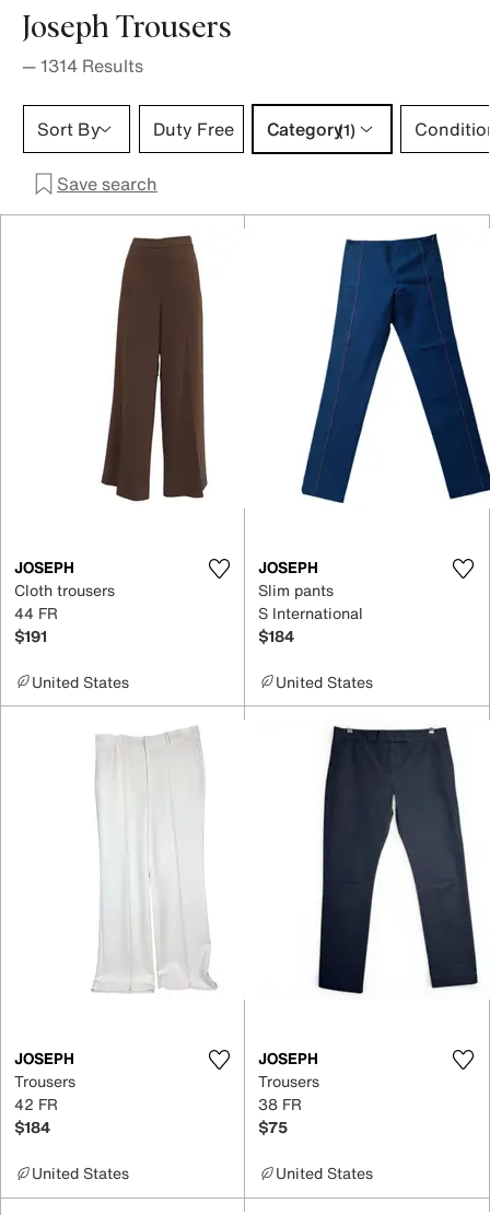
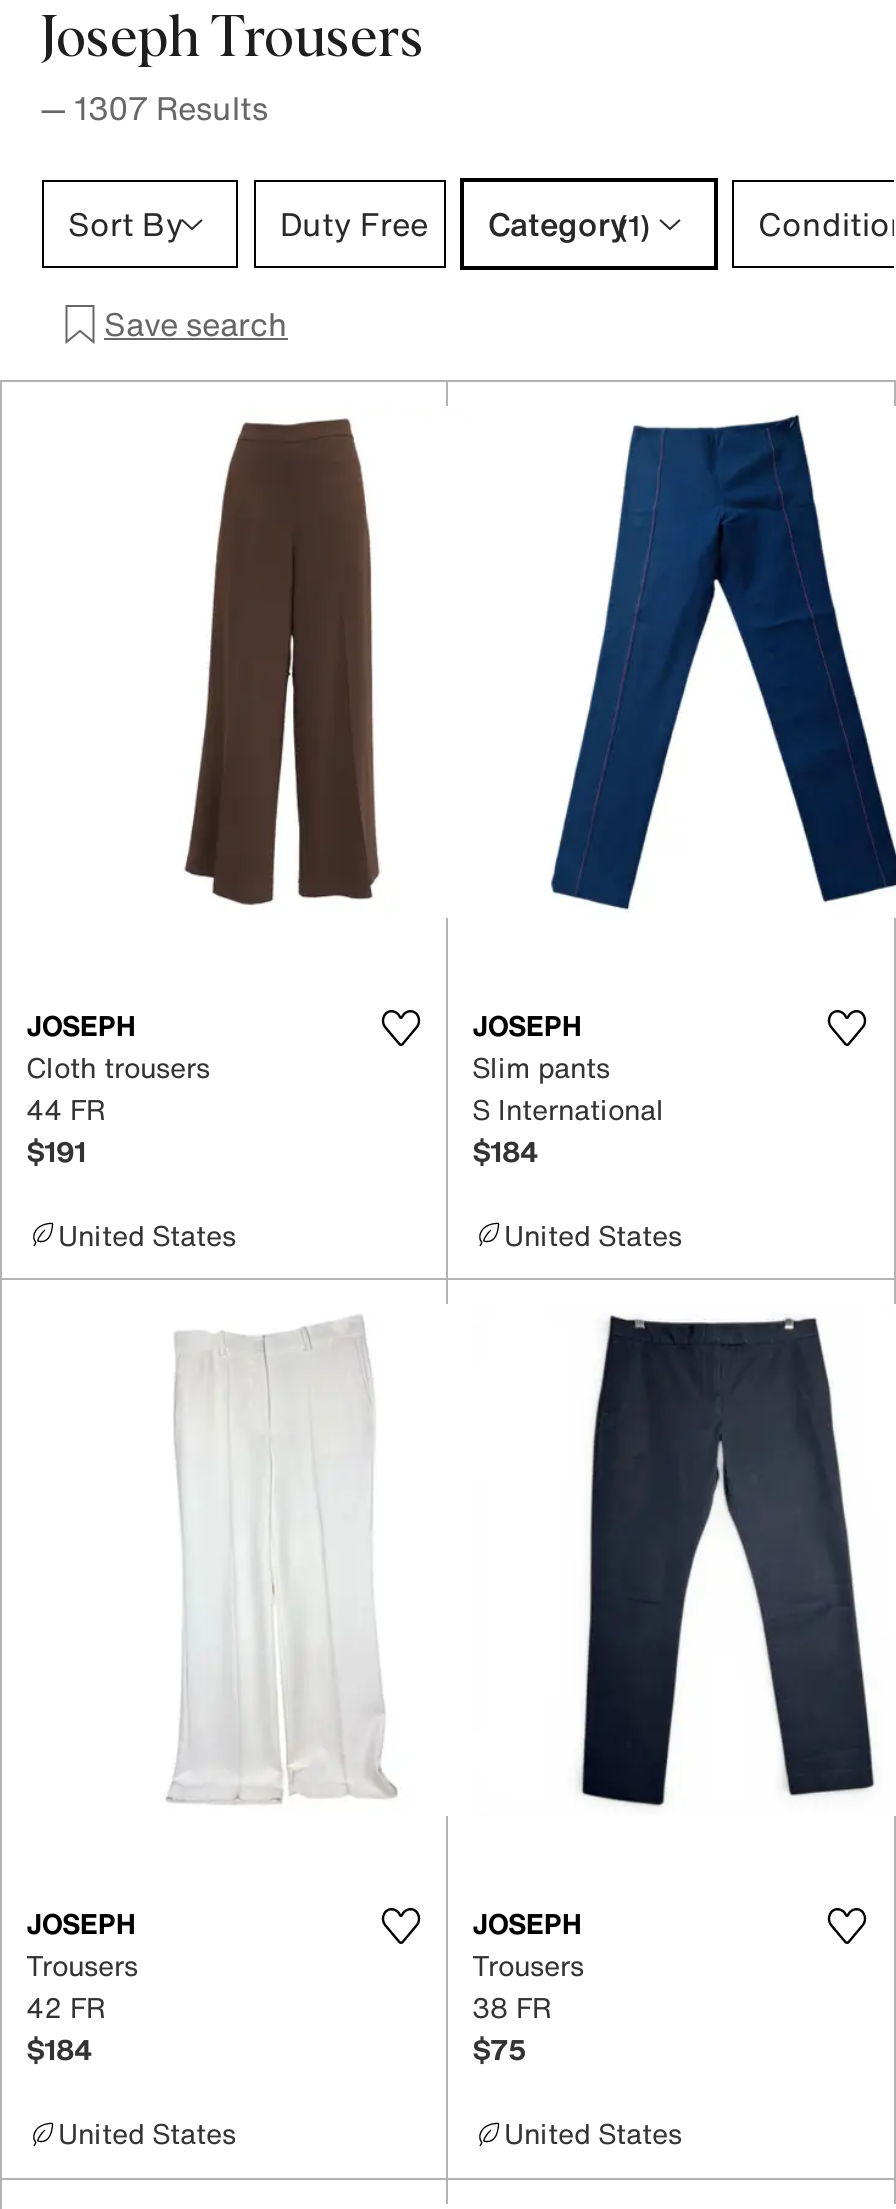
[22,52,143,79] — 1314 Results -> [40,84,268,132] — 1307 Results

